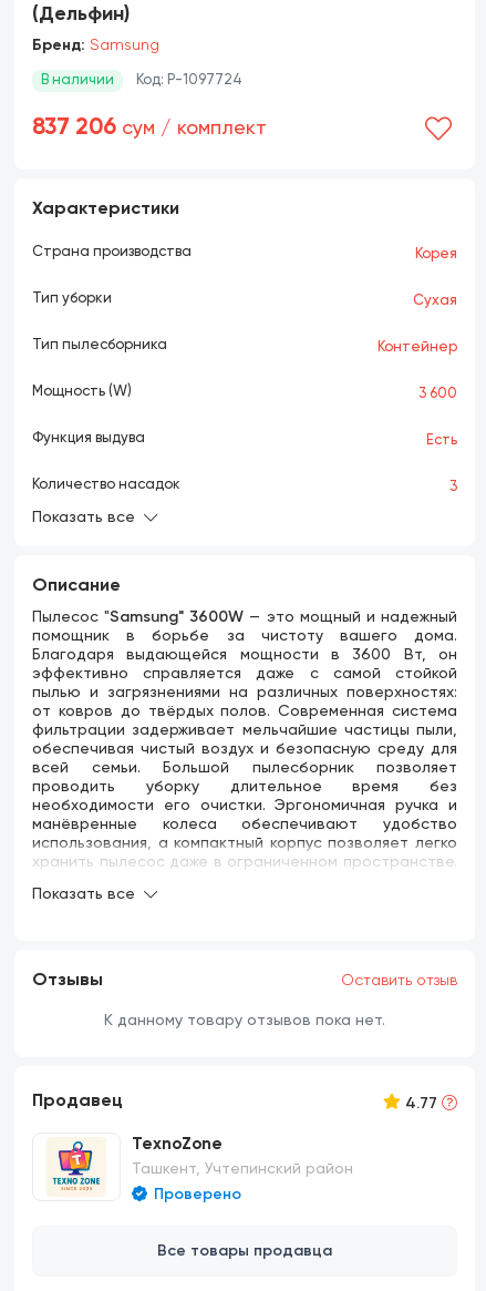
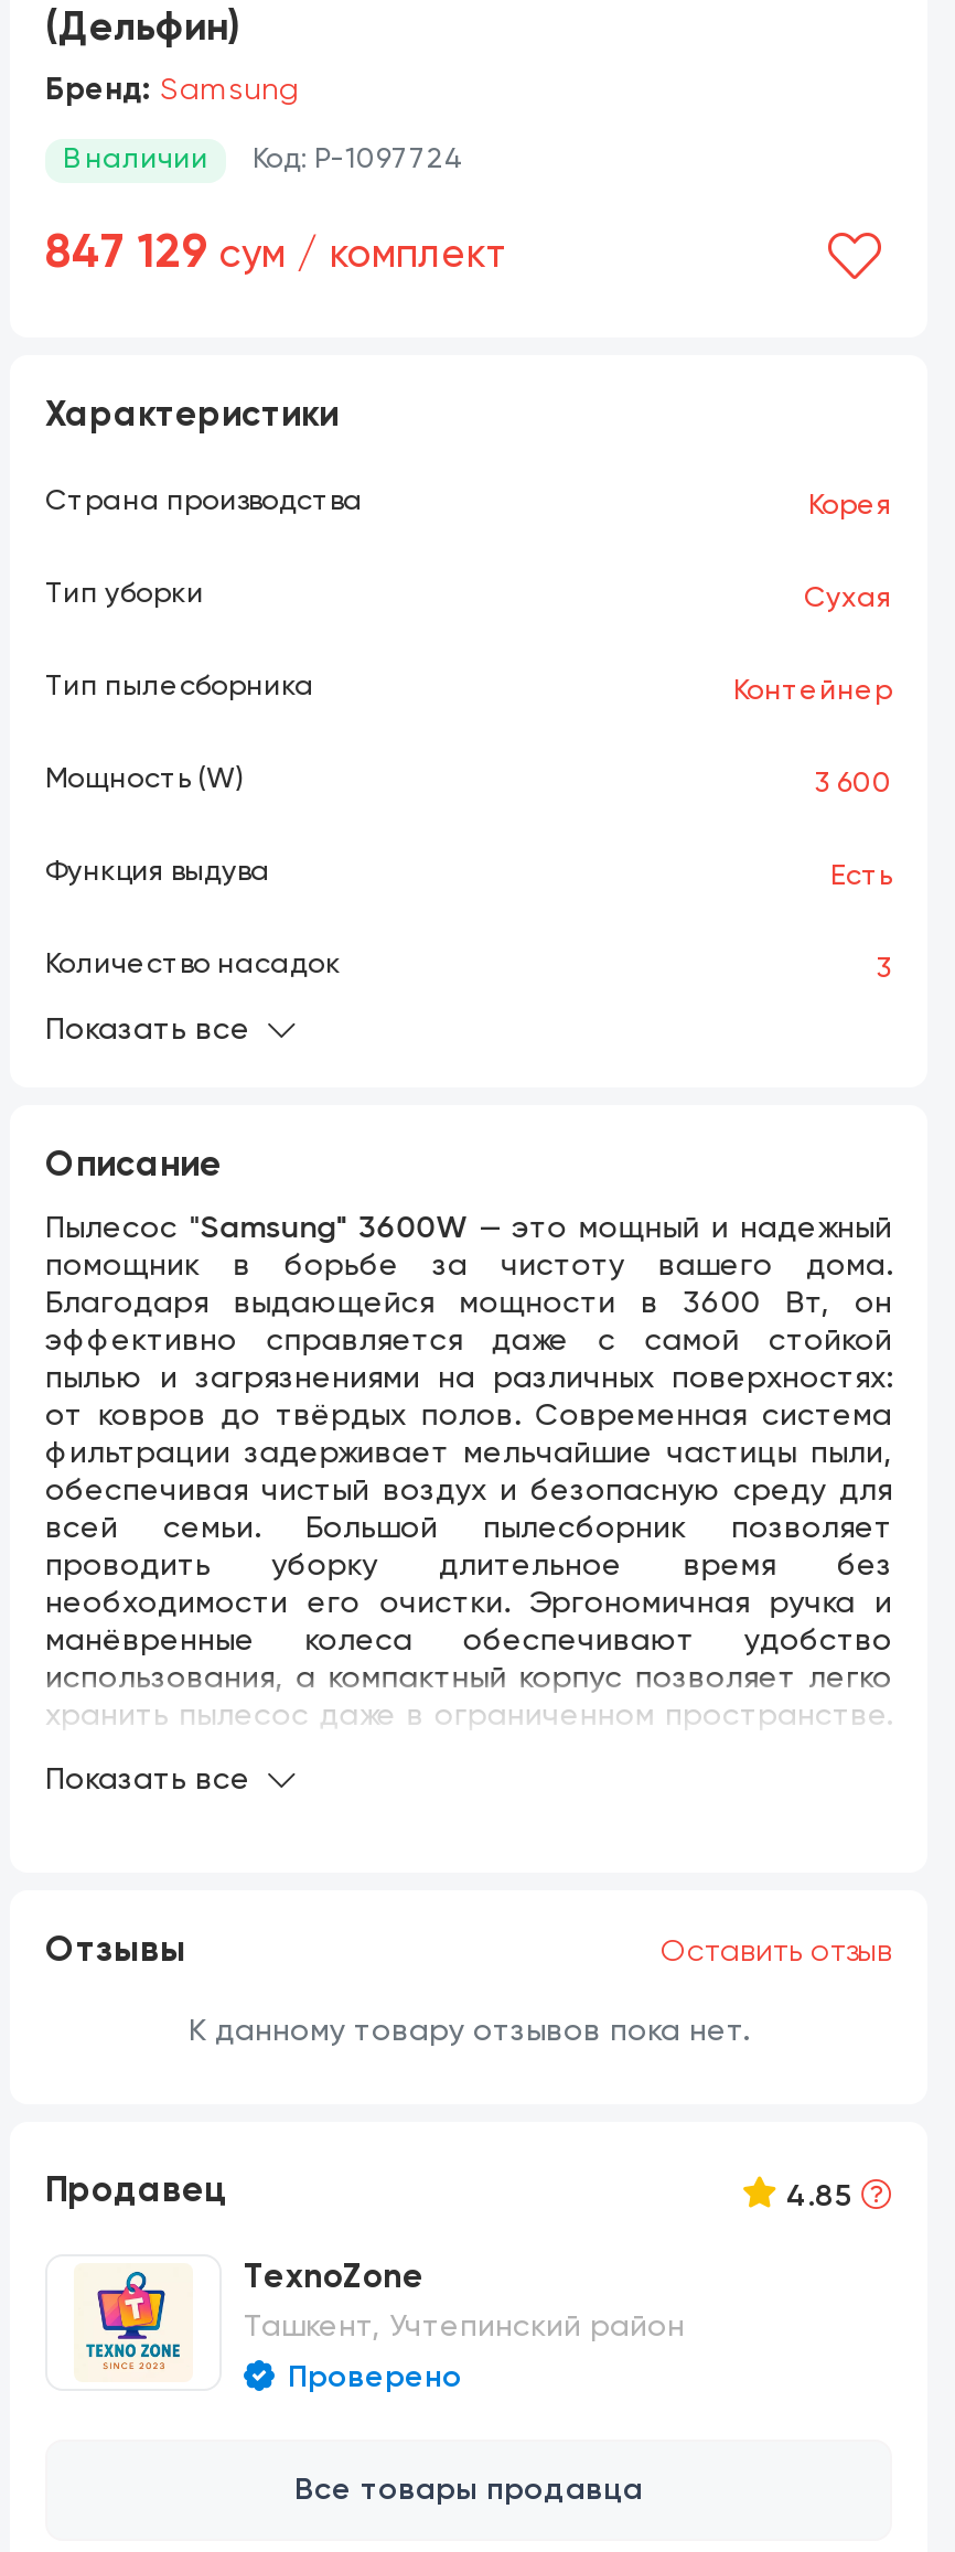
[32,117,267,140] 837 206 сум / комплект -> [45,232,508,278] 847 129 сум / комплект
[405,1096,437,1111] 4.77 -> [786,2181,852,2212] 4.85

